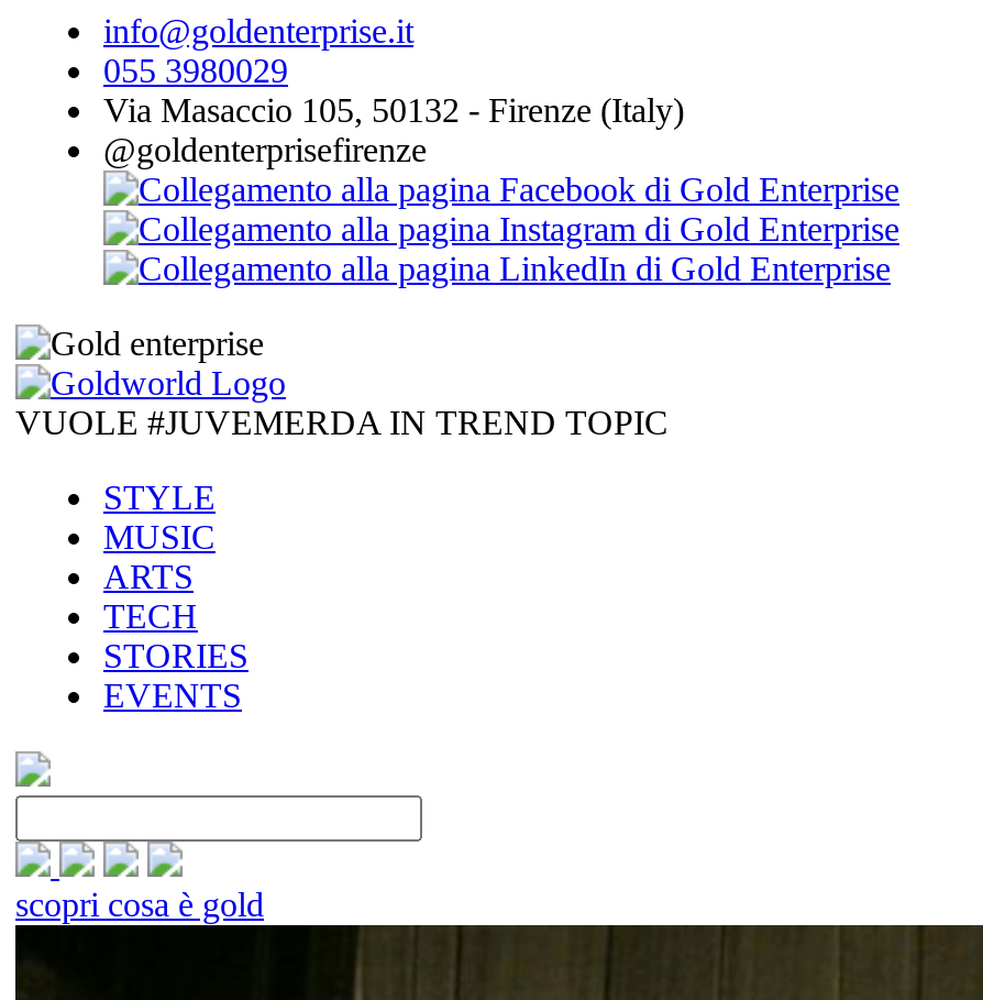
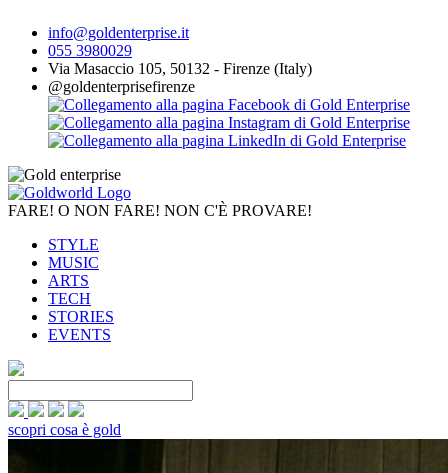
[15,404,669,442] VUOLE #JUVEMERDA IN TREND TOPIC -> [8,202,312,219] FARE! O NON FARE! NON C'È PROVARE!

